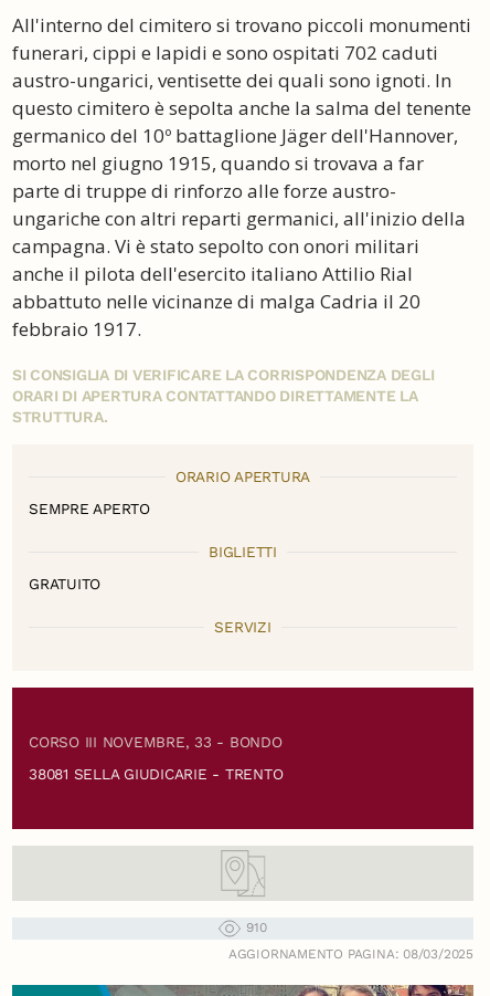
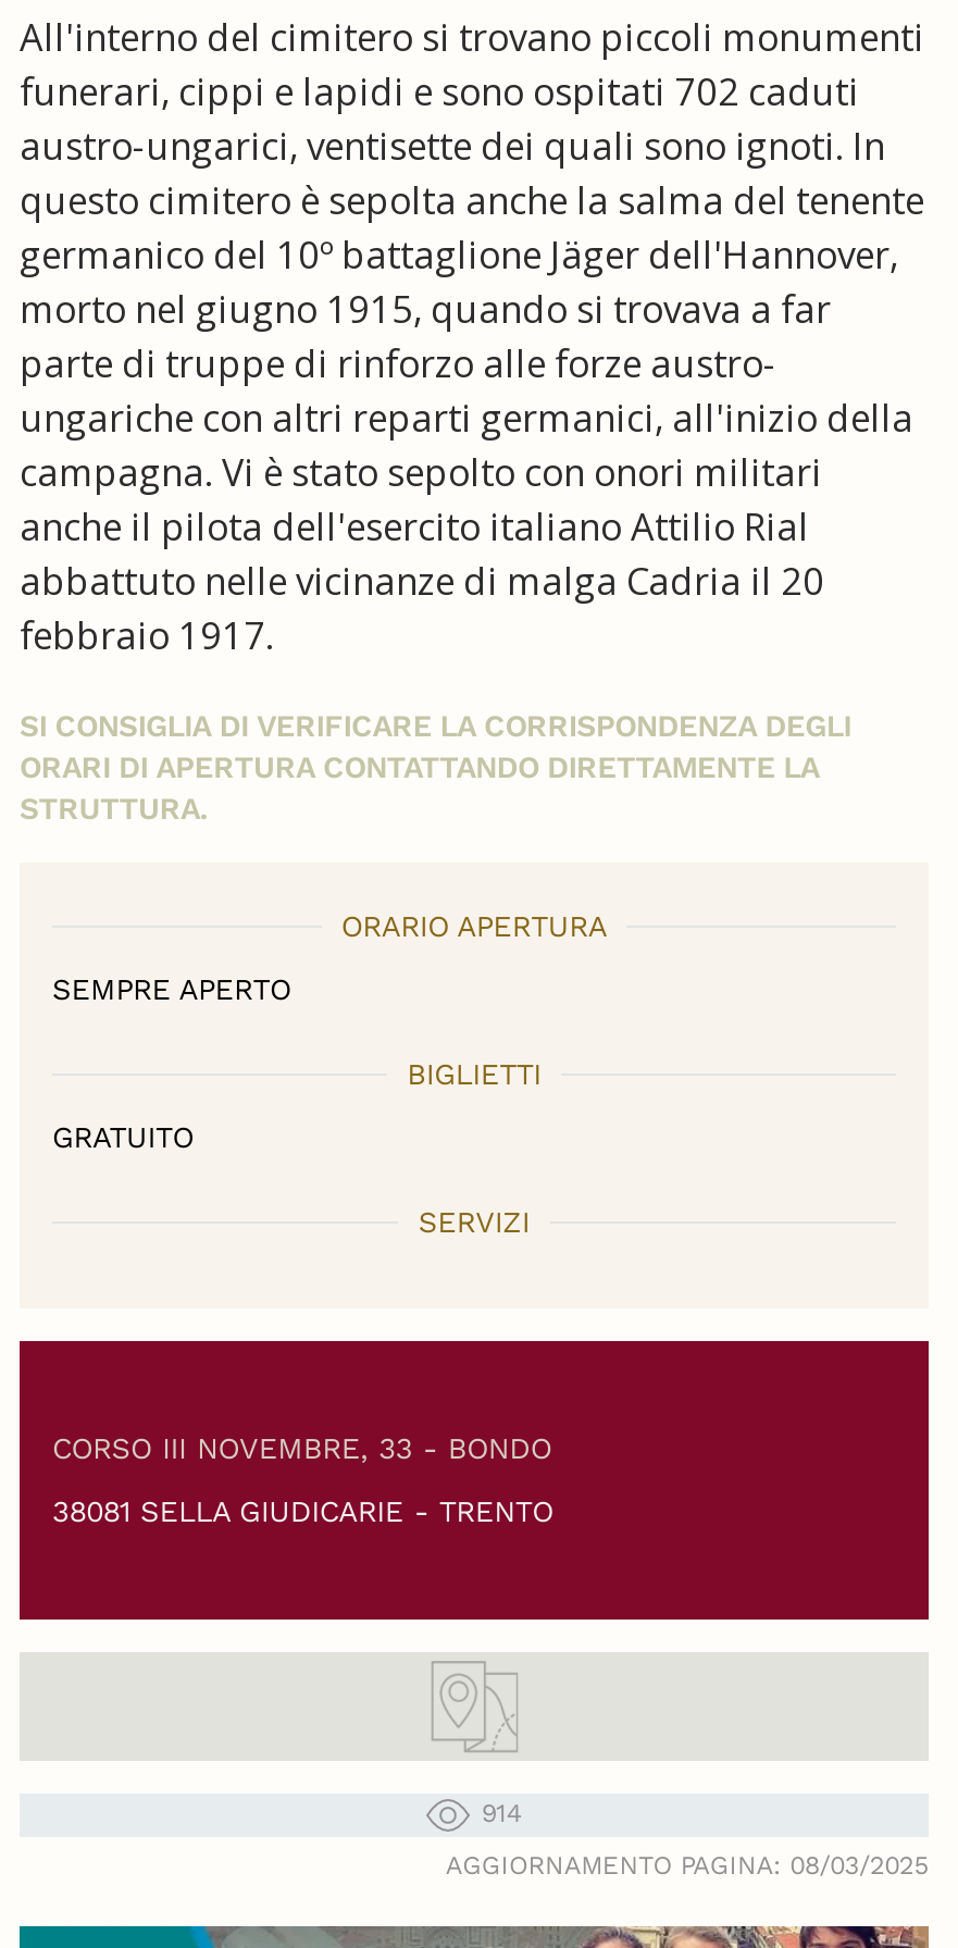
[246,919,267,935] 910 -> [481,1797,521,1827] 914

